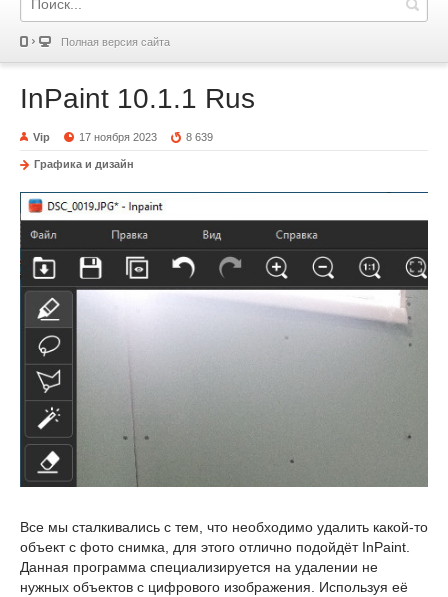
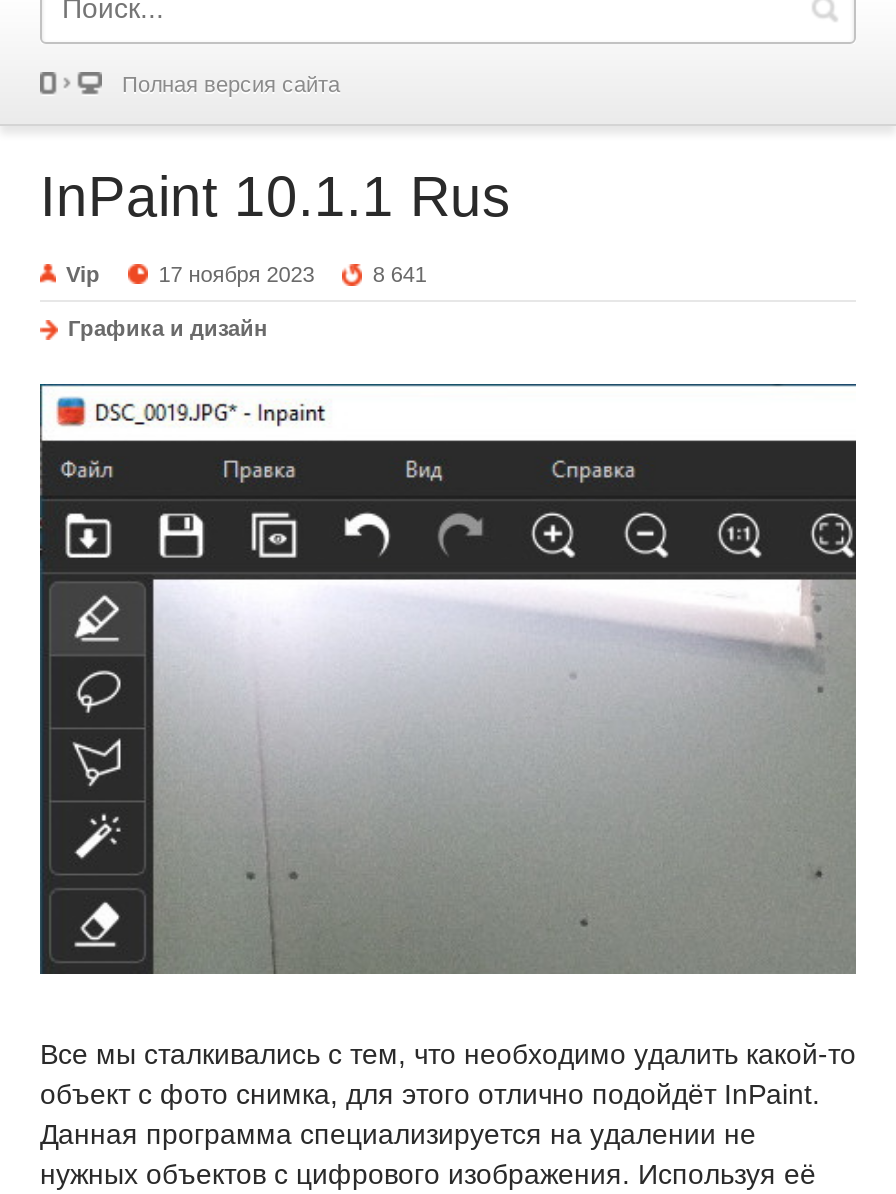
[186,131,213,143] 8 639 -> [373,262,427,286] 8 641

